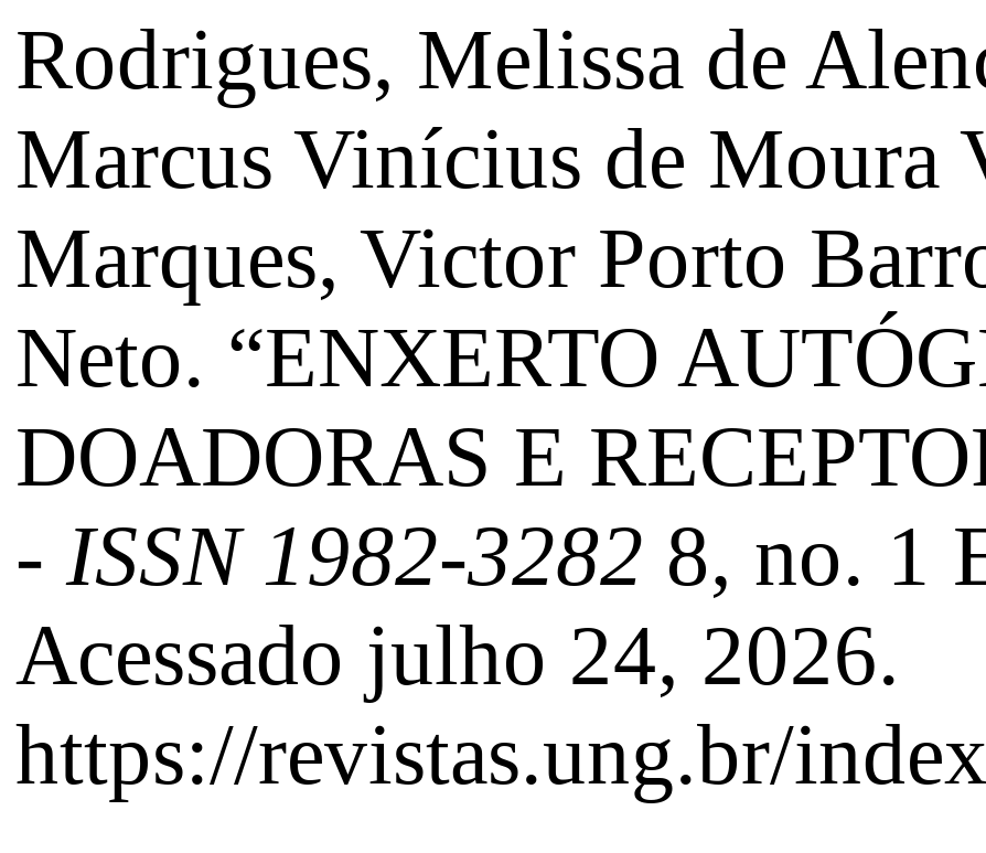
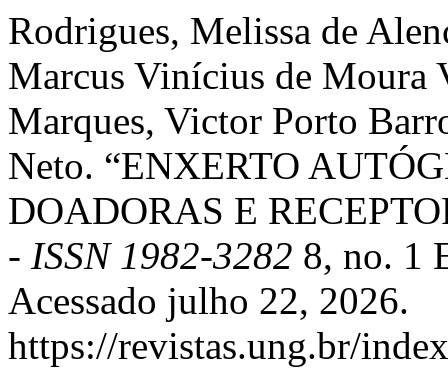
[15,607,900,702] Acessado julho 24, 2026. -> [8,279,409,322] Acessado julho 22, 2026.

